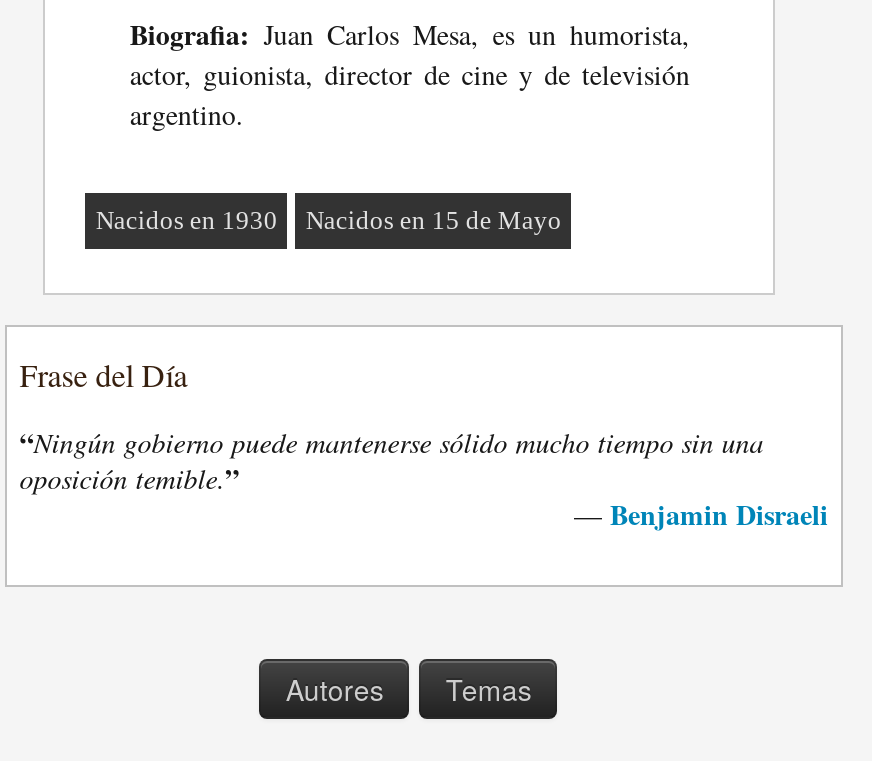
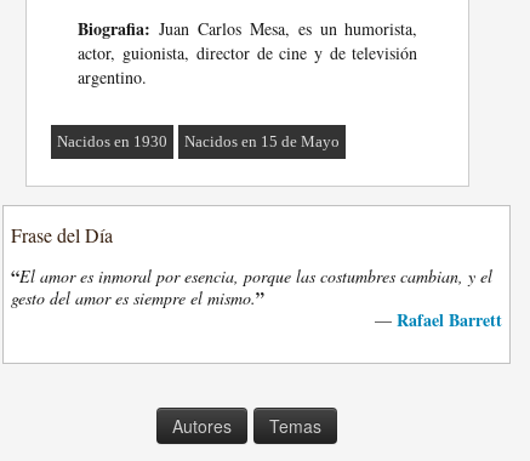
[19,421,828,535] “Ningún gobierno puede mantenerse sólido mucho tiempo sin una | oposición temible.” | — Benjamin Disraeli -> [11,263,501,332] “El amor es inmoral por esencia, porque las costumbres cambian, y el | gesto del amor es siempre el mismo.” | — Rafael Barrett

